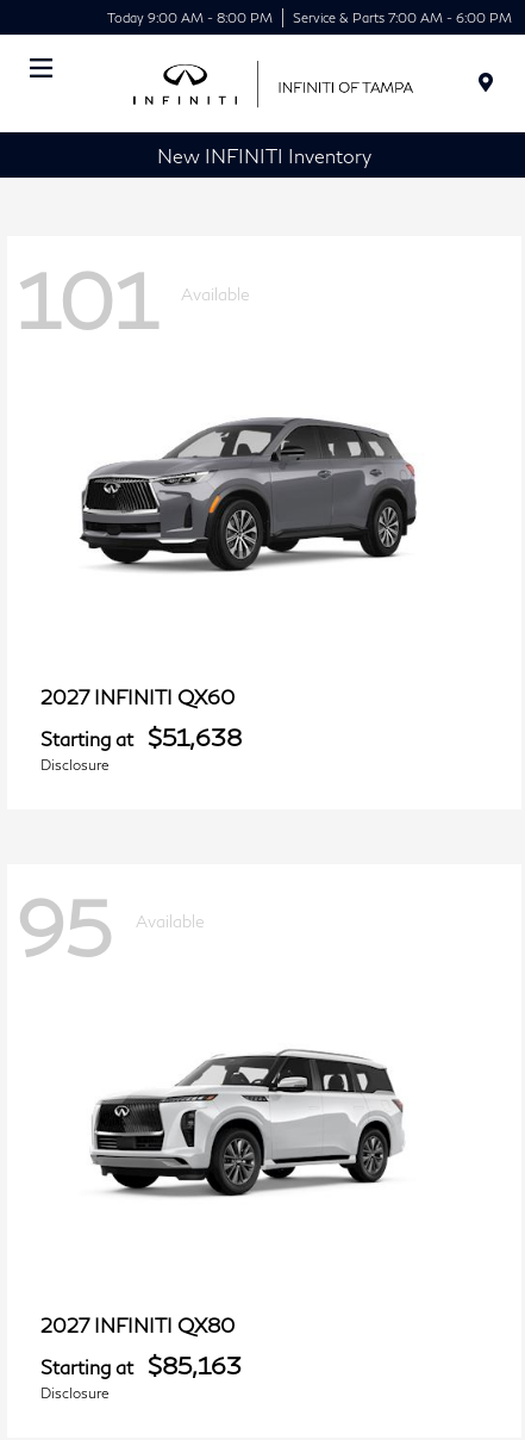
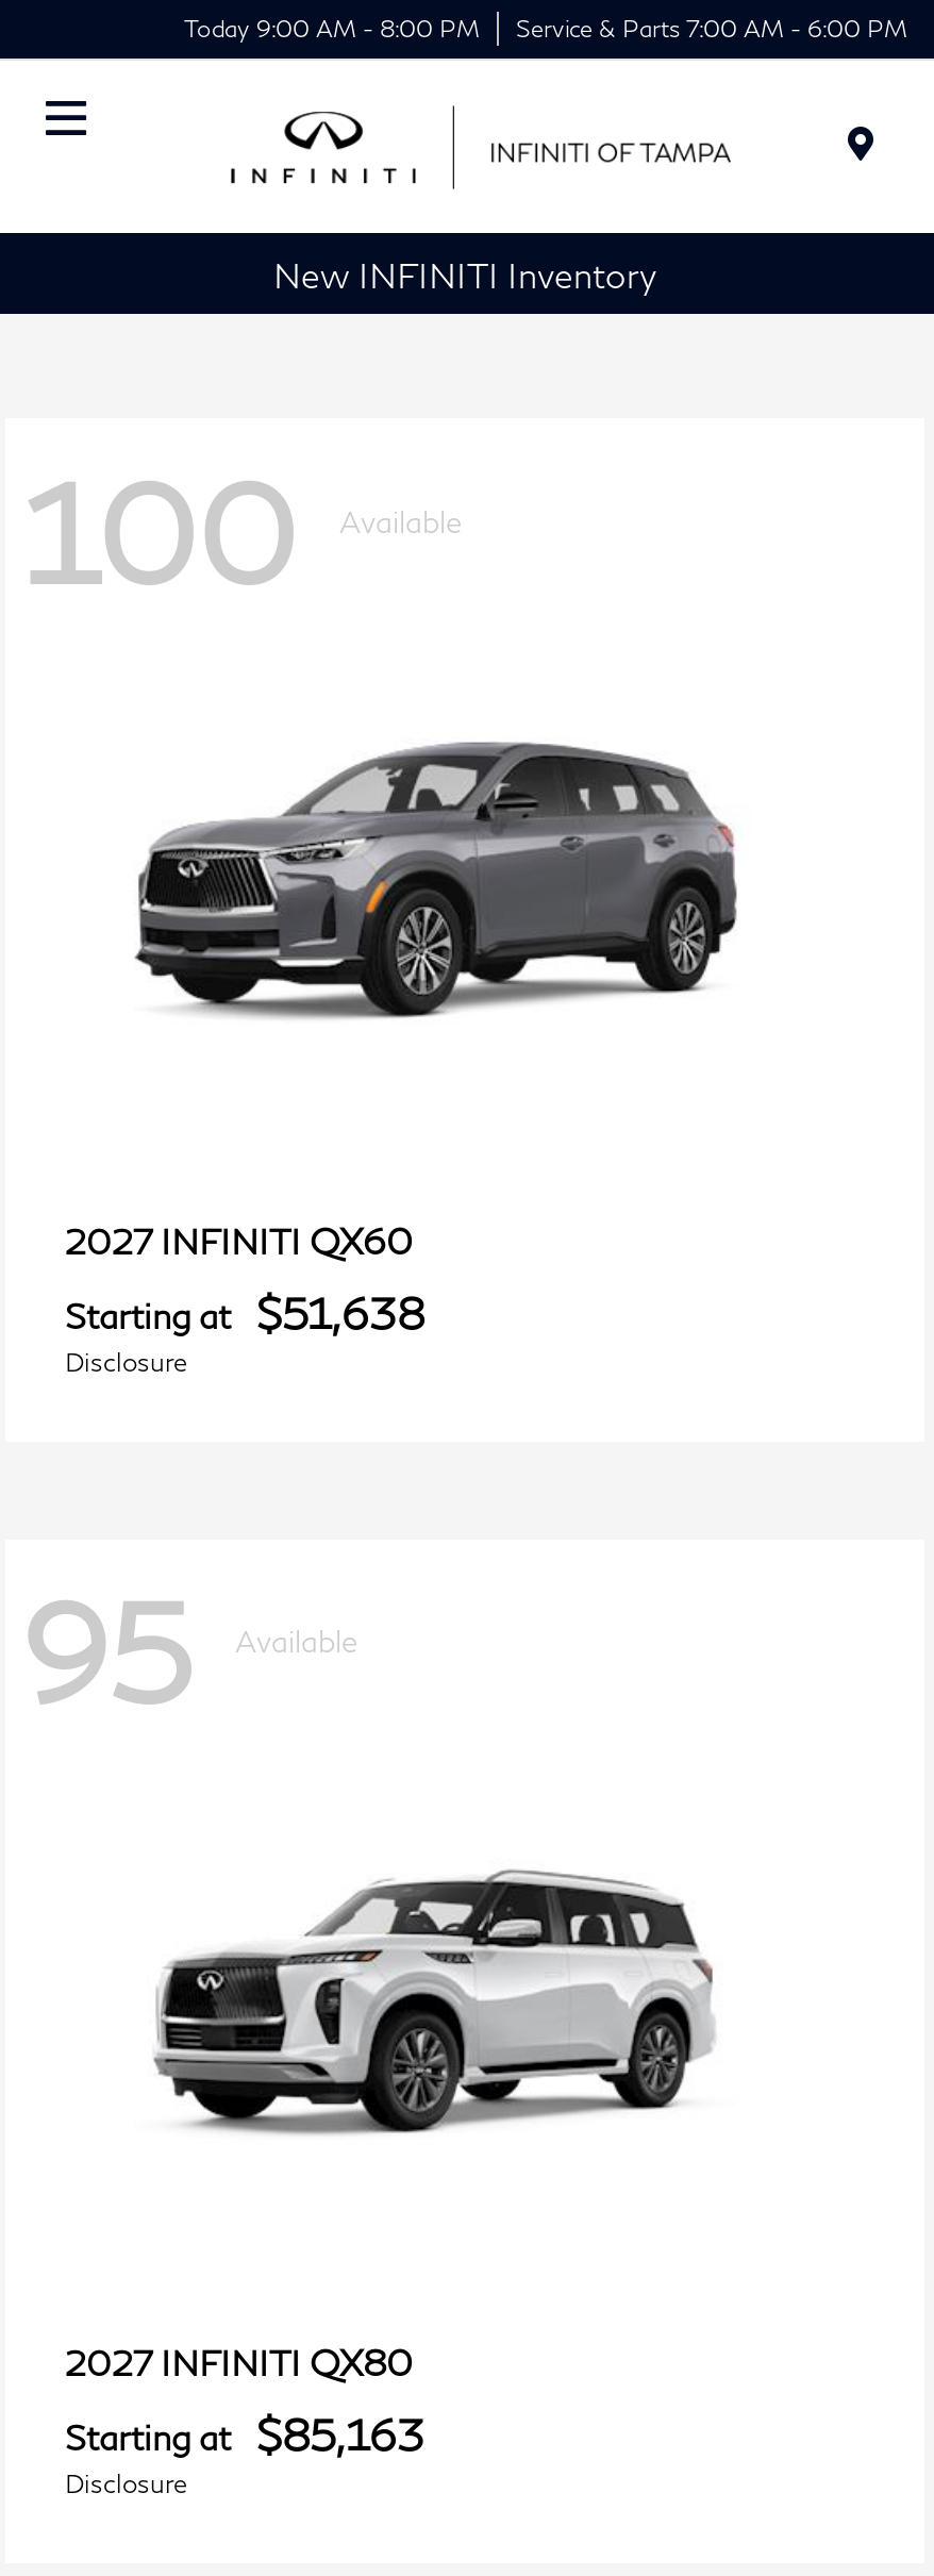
[17,254,250,344] 101 Available -> [22,449,463,611] 100 Available

